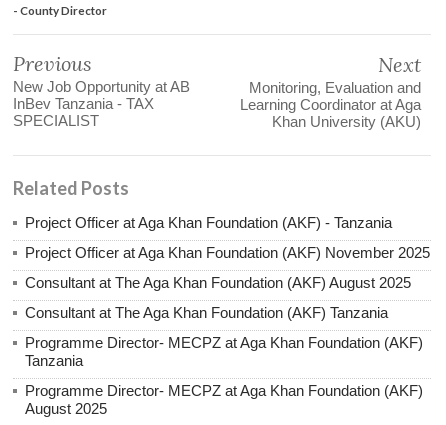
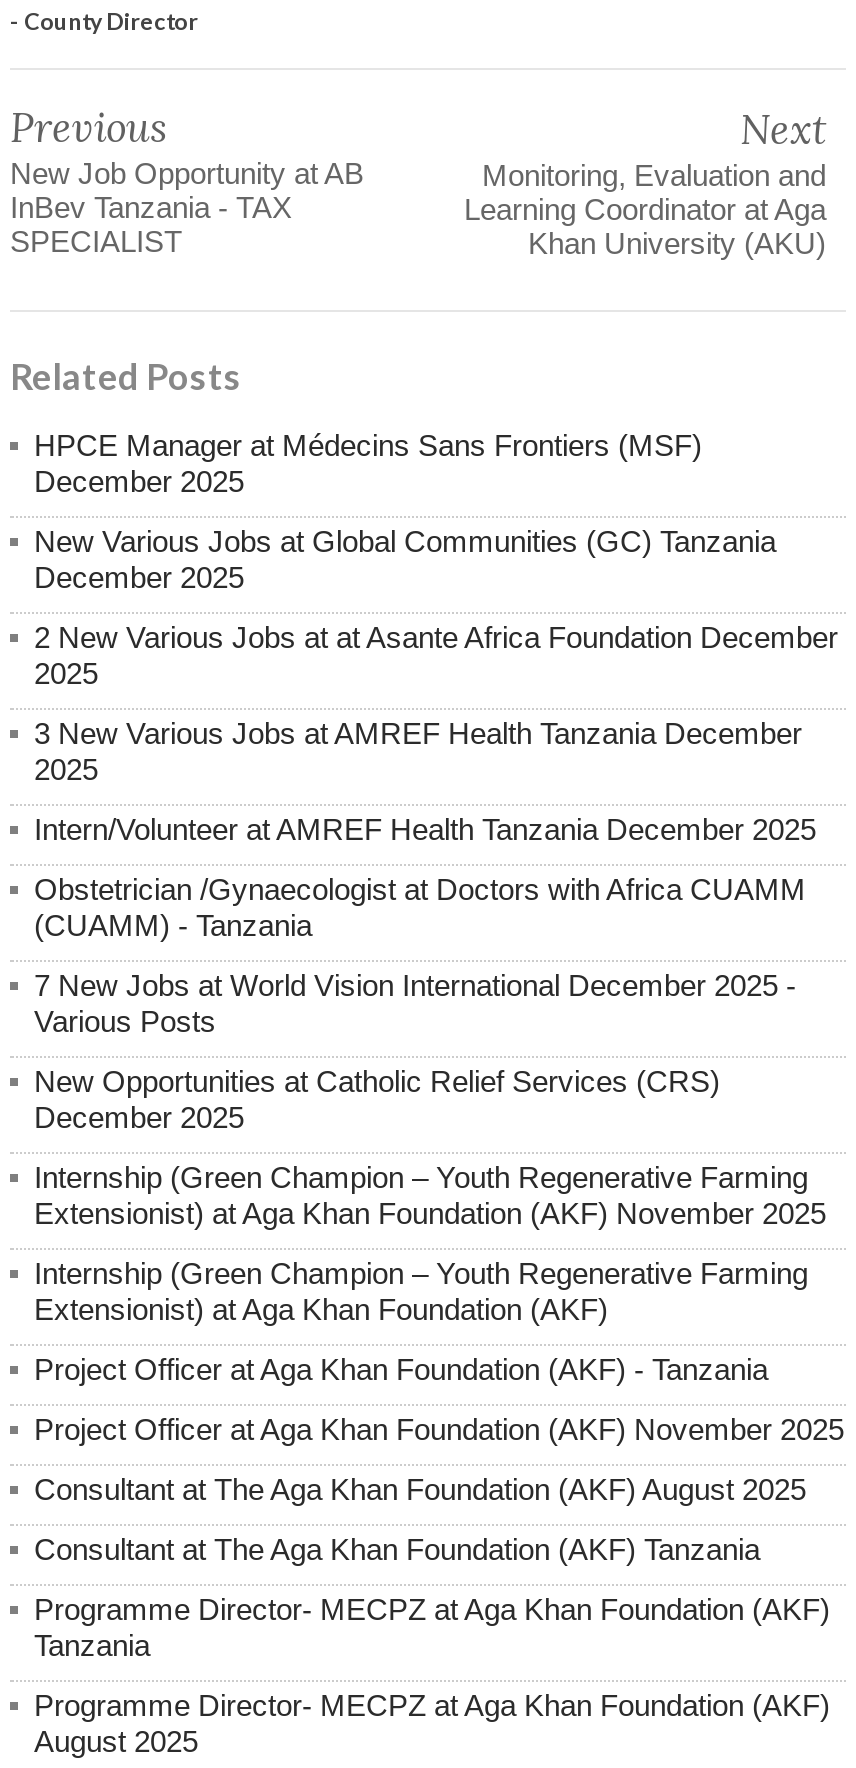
none -> [34,427,838,1325] HPCE Manager at Médecins Sans Frontiers (MSF) | December 2025 | New Various Jobs at Global Communities (GC) Tanzania | December 2025 | 2 New Various Jobs at at Asante Africa Foundation December | 2025 | 3 New Various Jobs at AMREF Health Tanzania December | 2025 | Intern/Volunteer at AMREF Health Tanzania December 2025 | Obstetrician /Gynaecologist at Doctors with Africa CUAMM | (CUAMM) - Tanzania | 7 New Jobs at World Vision International December 2025 - | Various Posts | New Opportunities at Catholic Relief Services (CRS) | December 2025 | Internship (Green Champion – Youth Regenerative Farming | Extensionist) at Aga Khan Foundation (AKF) November 2025 | Internship (Green Champion – Youth Regenerative Farming | Extensionist) at Aga Khan Foundation (AKF)

